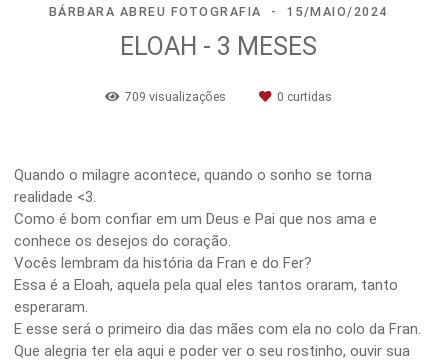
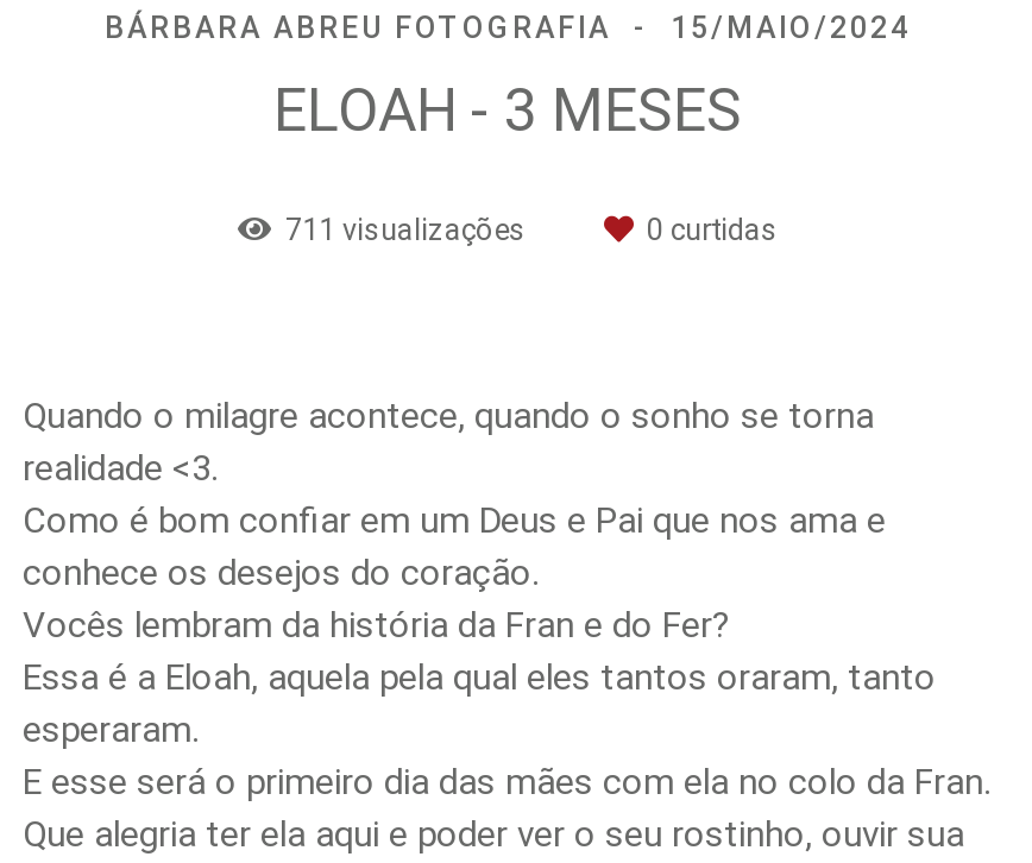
[124,89,228,104] 709 visualizações -> [285,211,533,247] 711 visualizações

